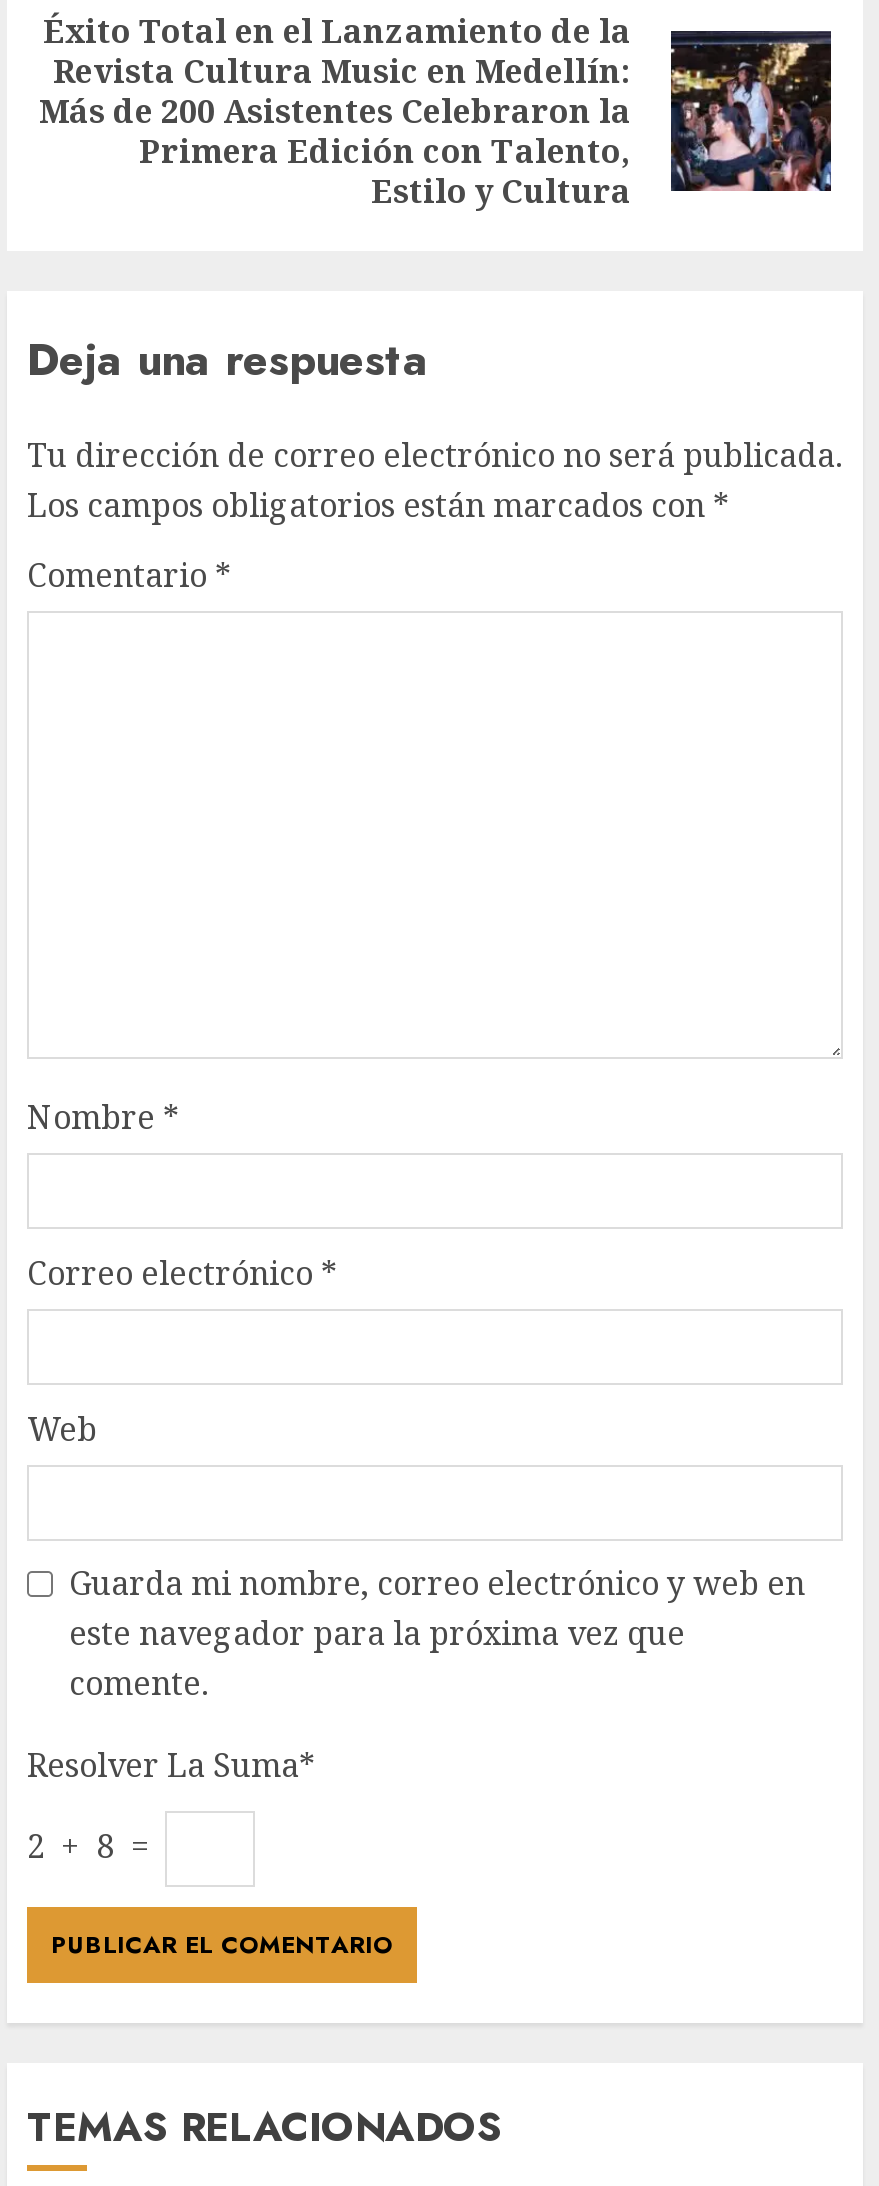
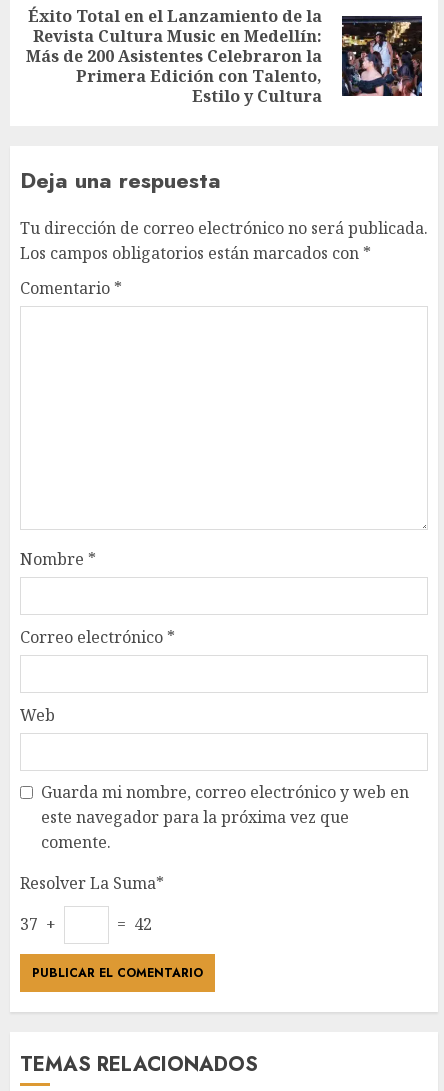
[27,1825,165,1869] 2 + 8 = -> [20,913,152,935] 37 + | = 42

